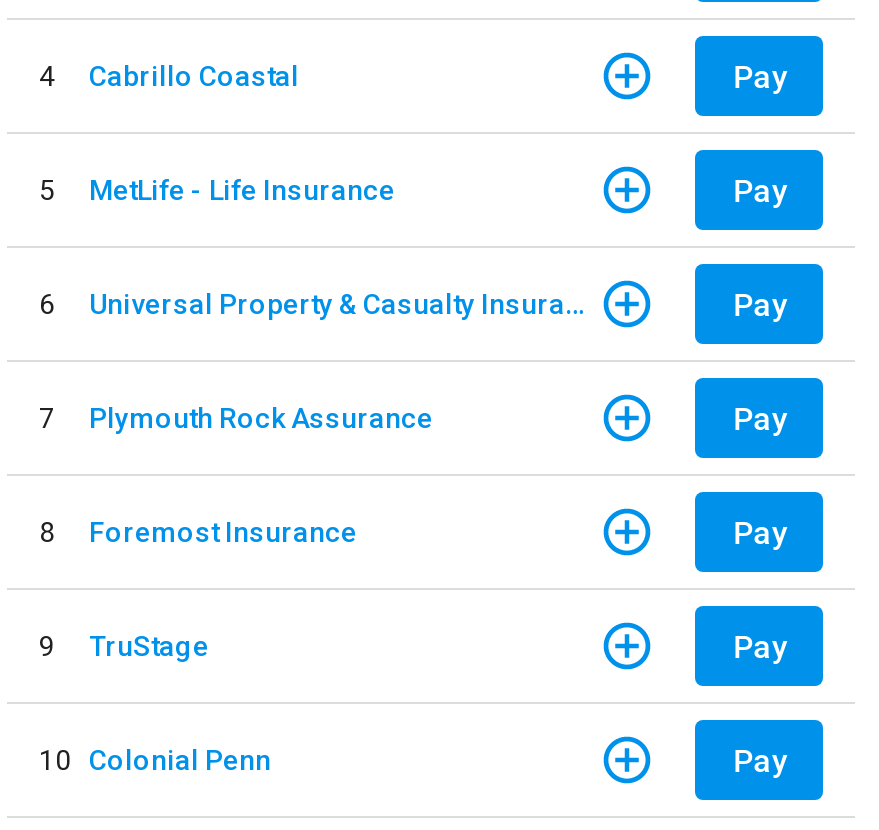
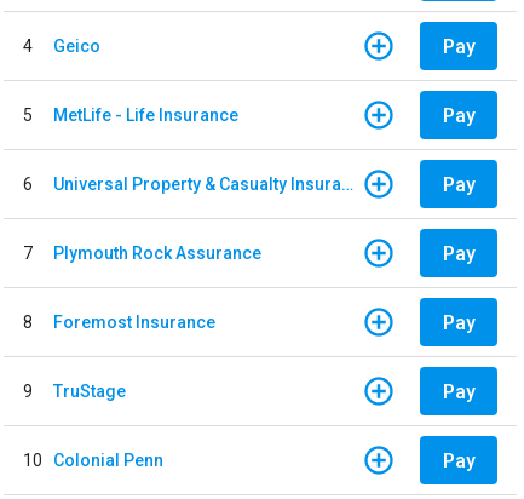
[89,59,299,91] Cabrillo Coastal -> [53,36,100,55] Geico

